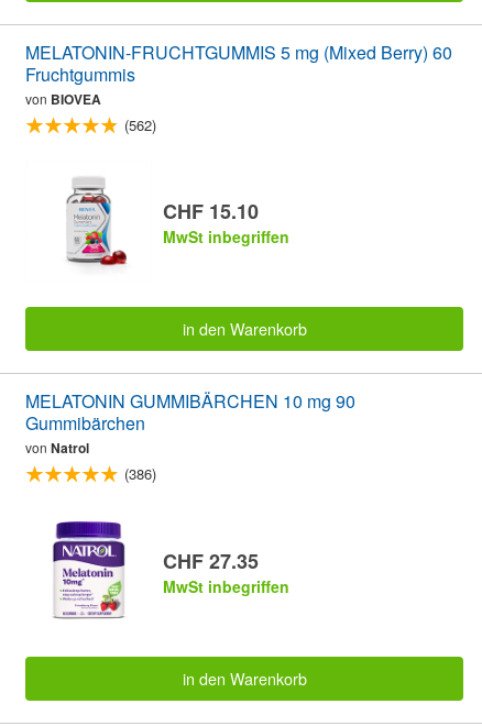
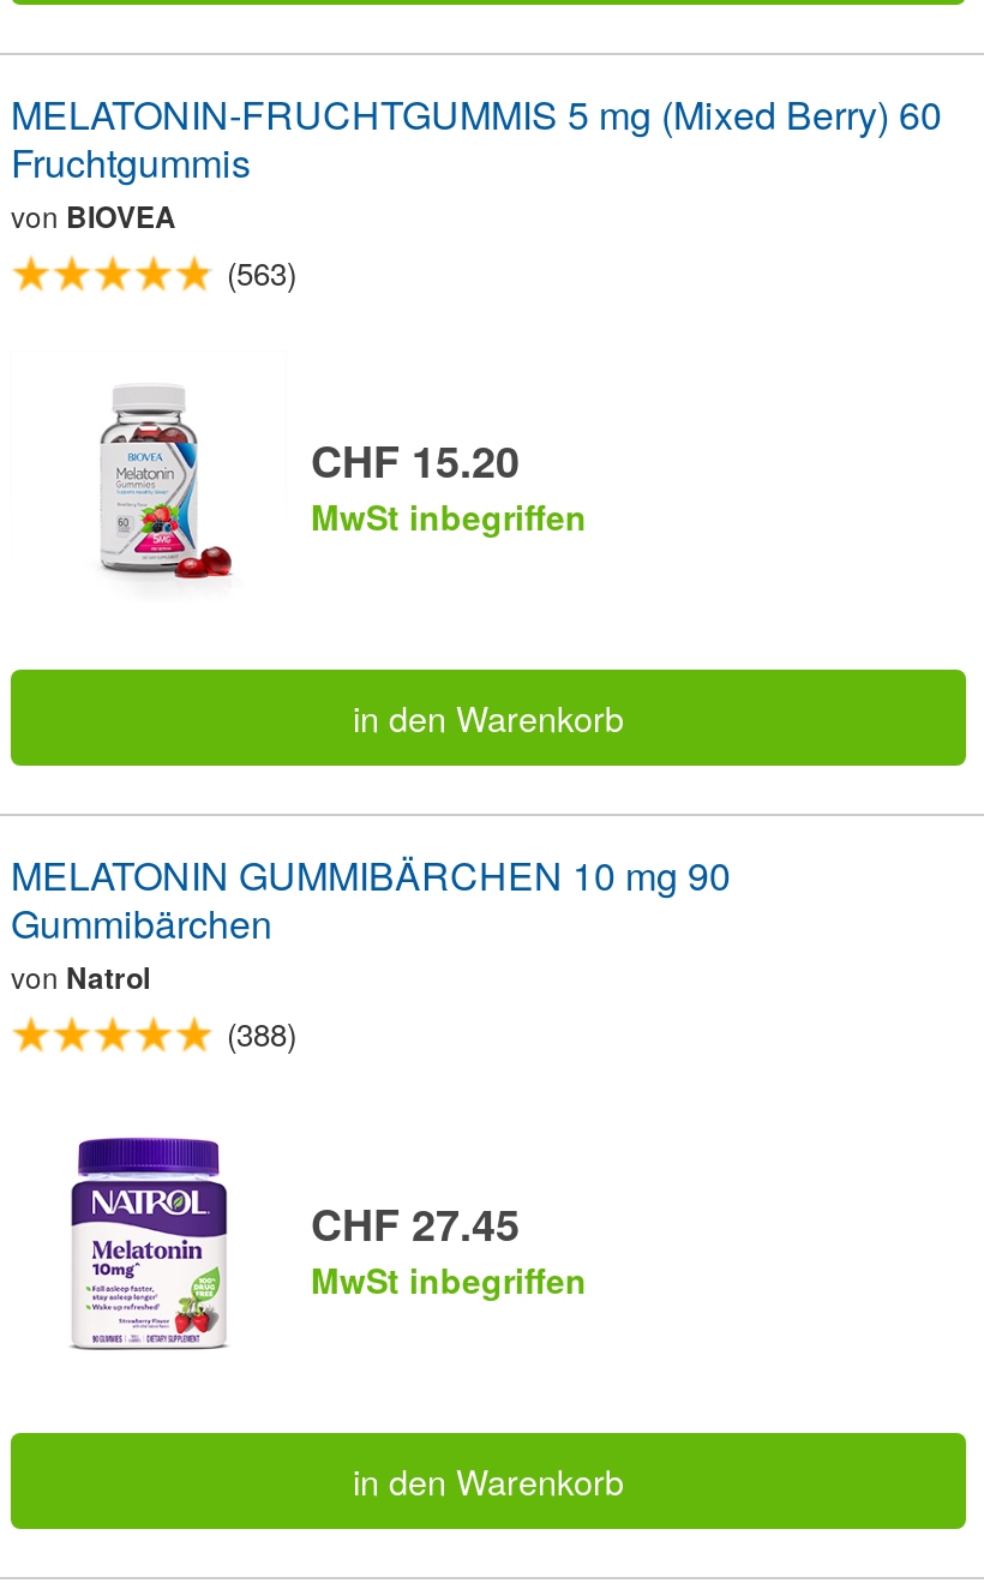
[124,114,156,135] (562) -> [227,248,296,294] (563)
[163,197,259,225] CHF 15.10 -> [311,429,520,491] CHF 15.20
[124,464,156,484] (386) -> [227,1011,296,1057] (388)
[163,546,259,575] CHF 27.35 -> [311,1192,520,1254] CHF 27.45

